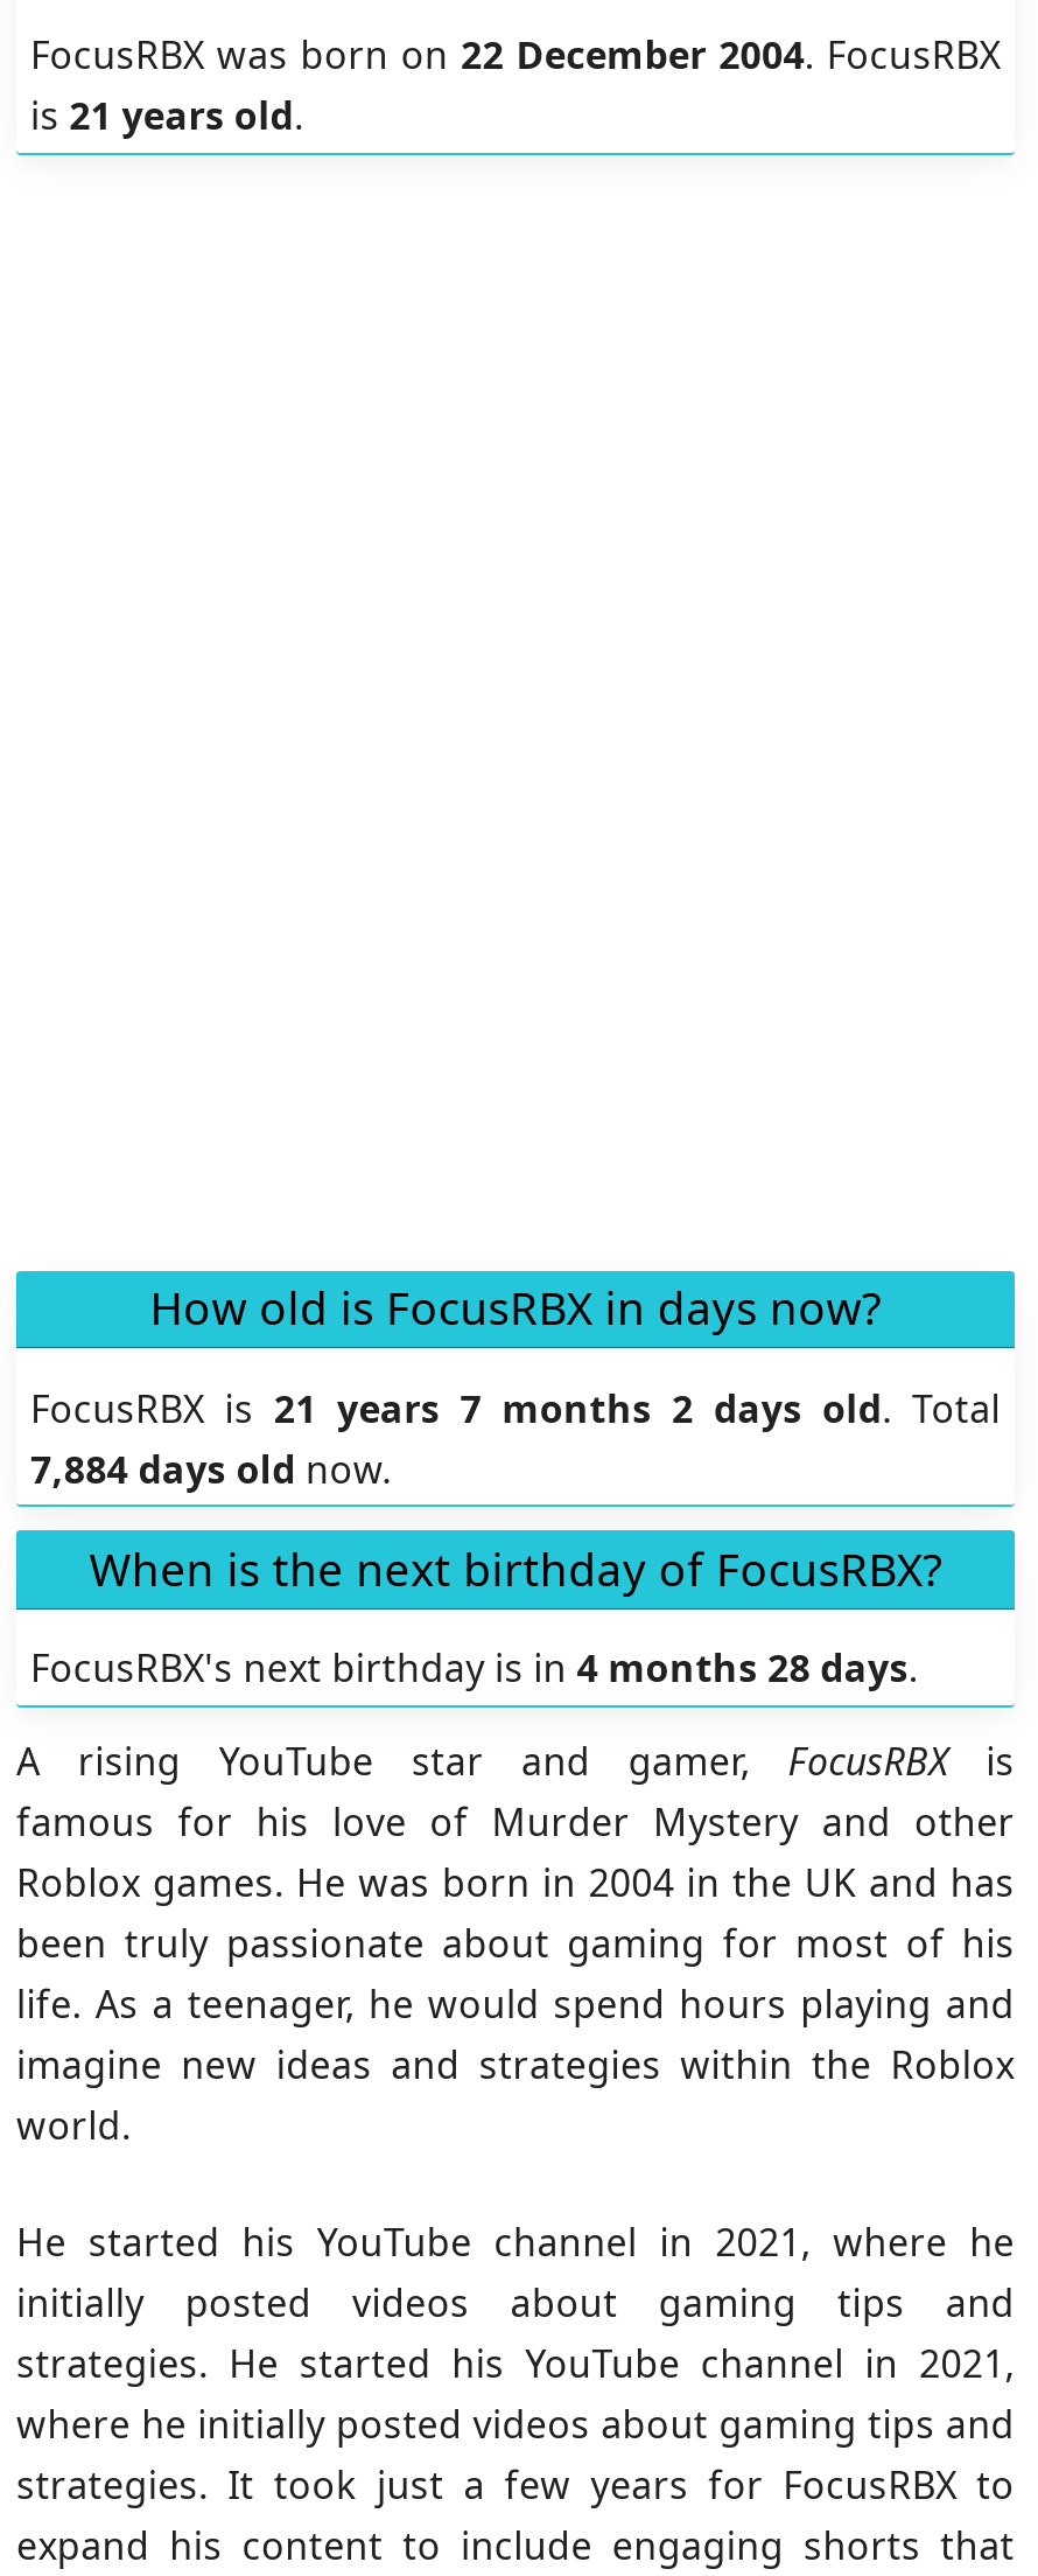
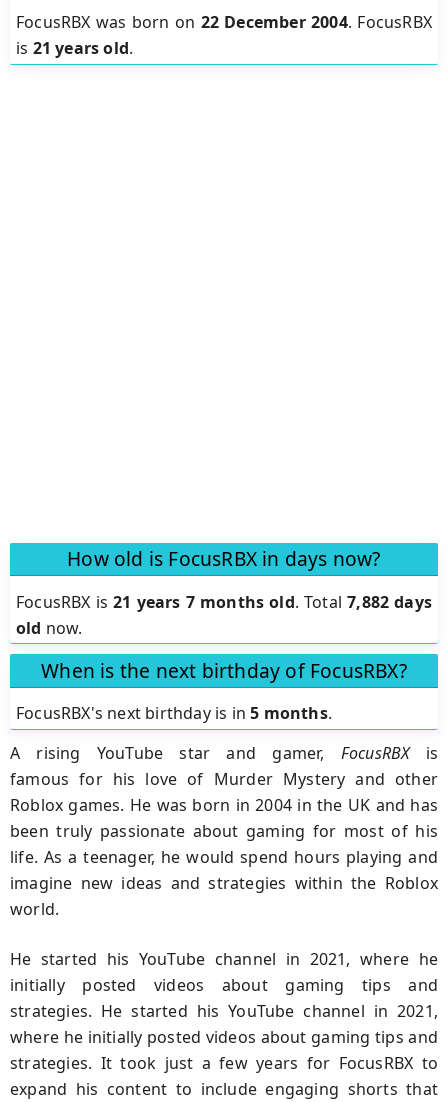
[30,1382,1001,1494] FocusRBX is 21 years 7 months 2 days old. Total | 7,884 days old now. -> [16,591,432,639] FocusRBX is 21 years 7 months old. Total 7,882 days | old now.
[30,1643,918,1694] FocusRBX's next birthday is in 4 months 28 days. -> [16,702,332,724] FocusRBX's next birthday is in 5 months.

